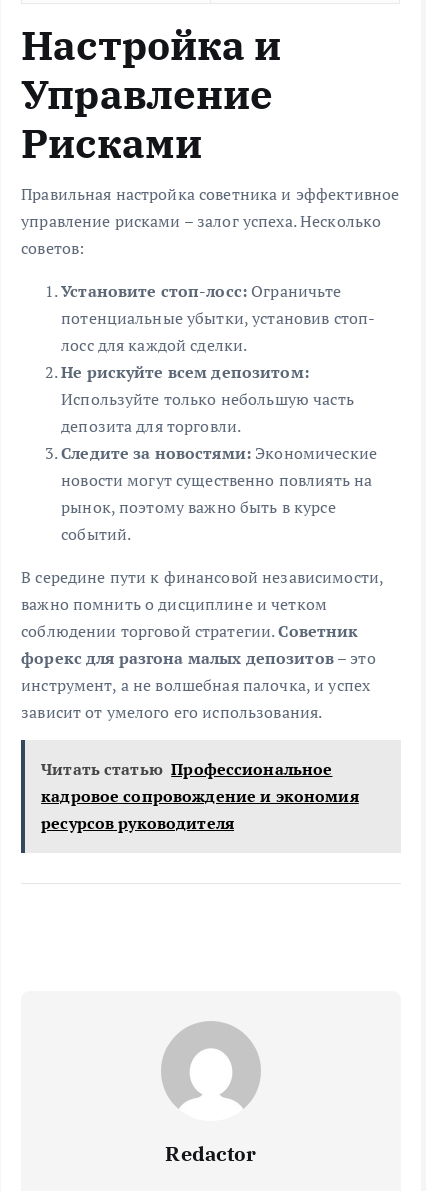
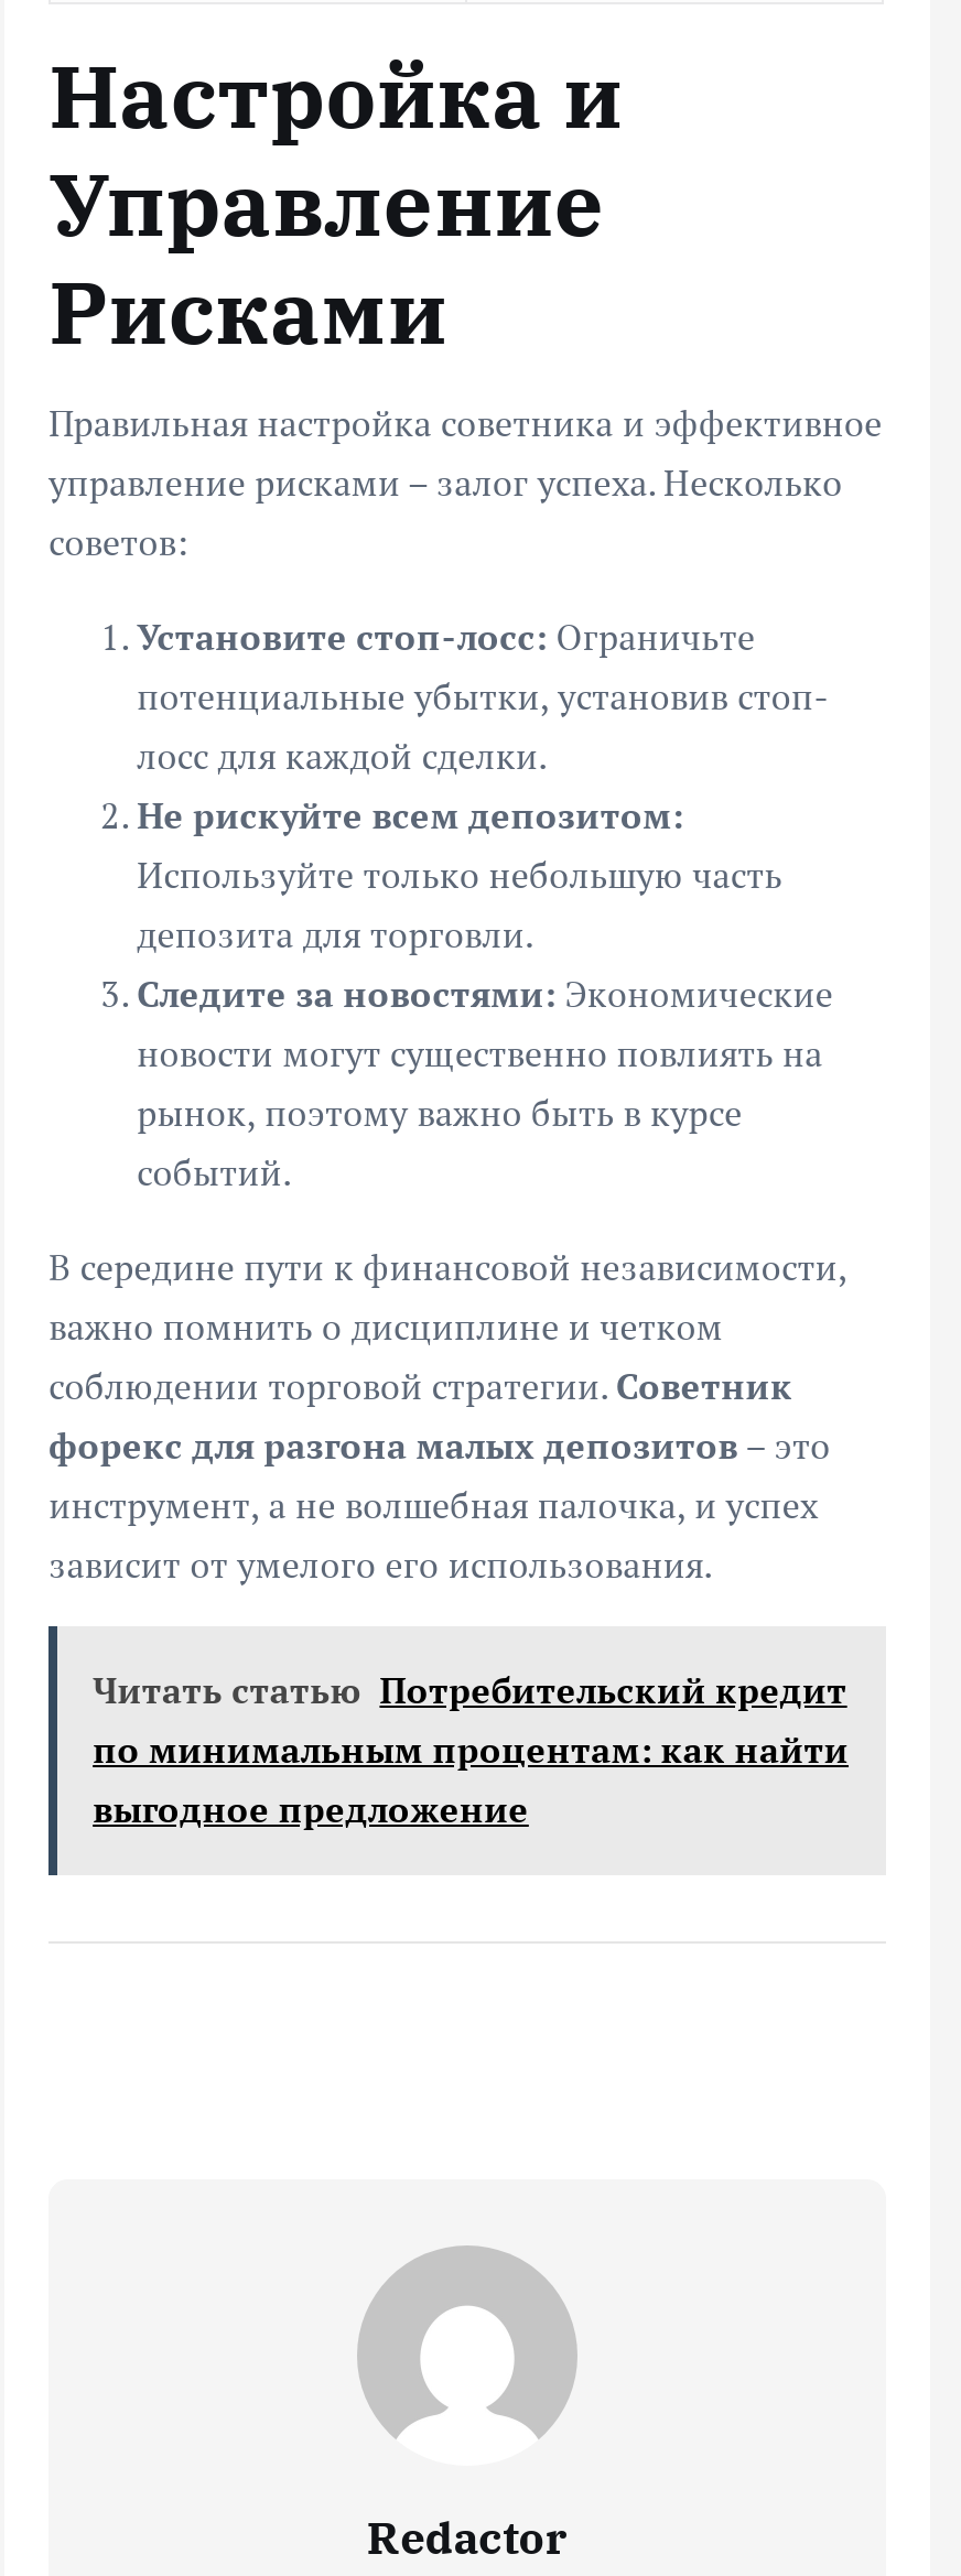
[41,758,359,834] Читать статью Профессиональное | кадровое сопровождение и экономия | ресурсов руководителя -> [93,1665,849,1833] Читать статью Потребительский кредит | по минимальным процентам: как найти | выгодное предложение

